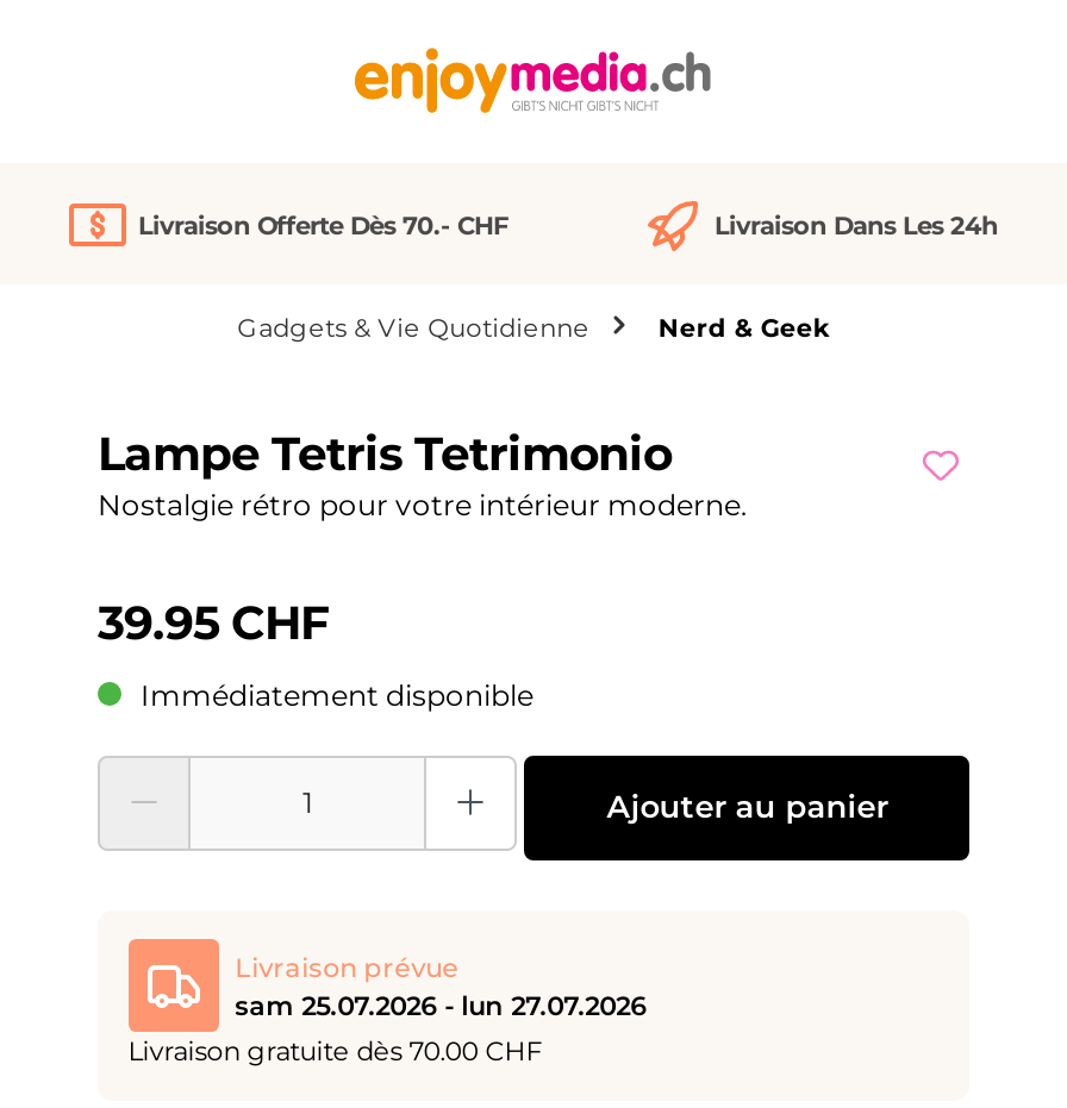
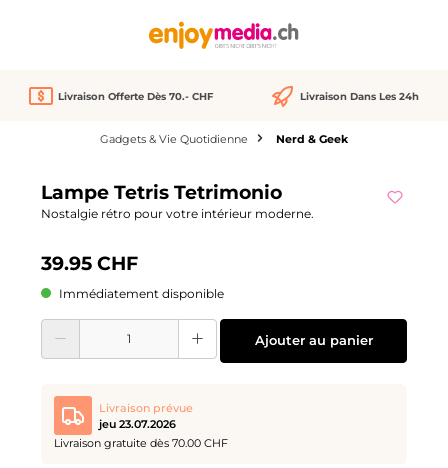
[235,988,647,1021] sam 25.07.2026 - lun 27.07.2026 -> [99,417,176,431] jeu 23.07.2026

